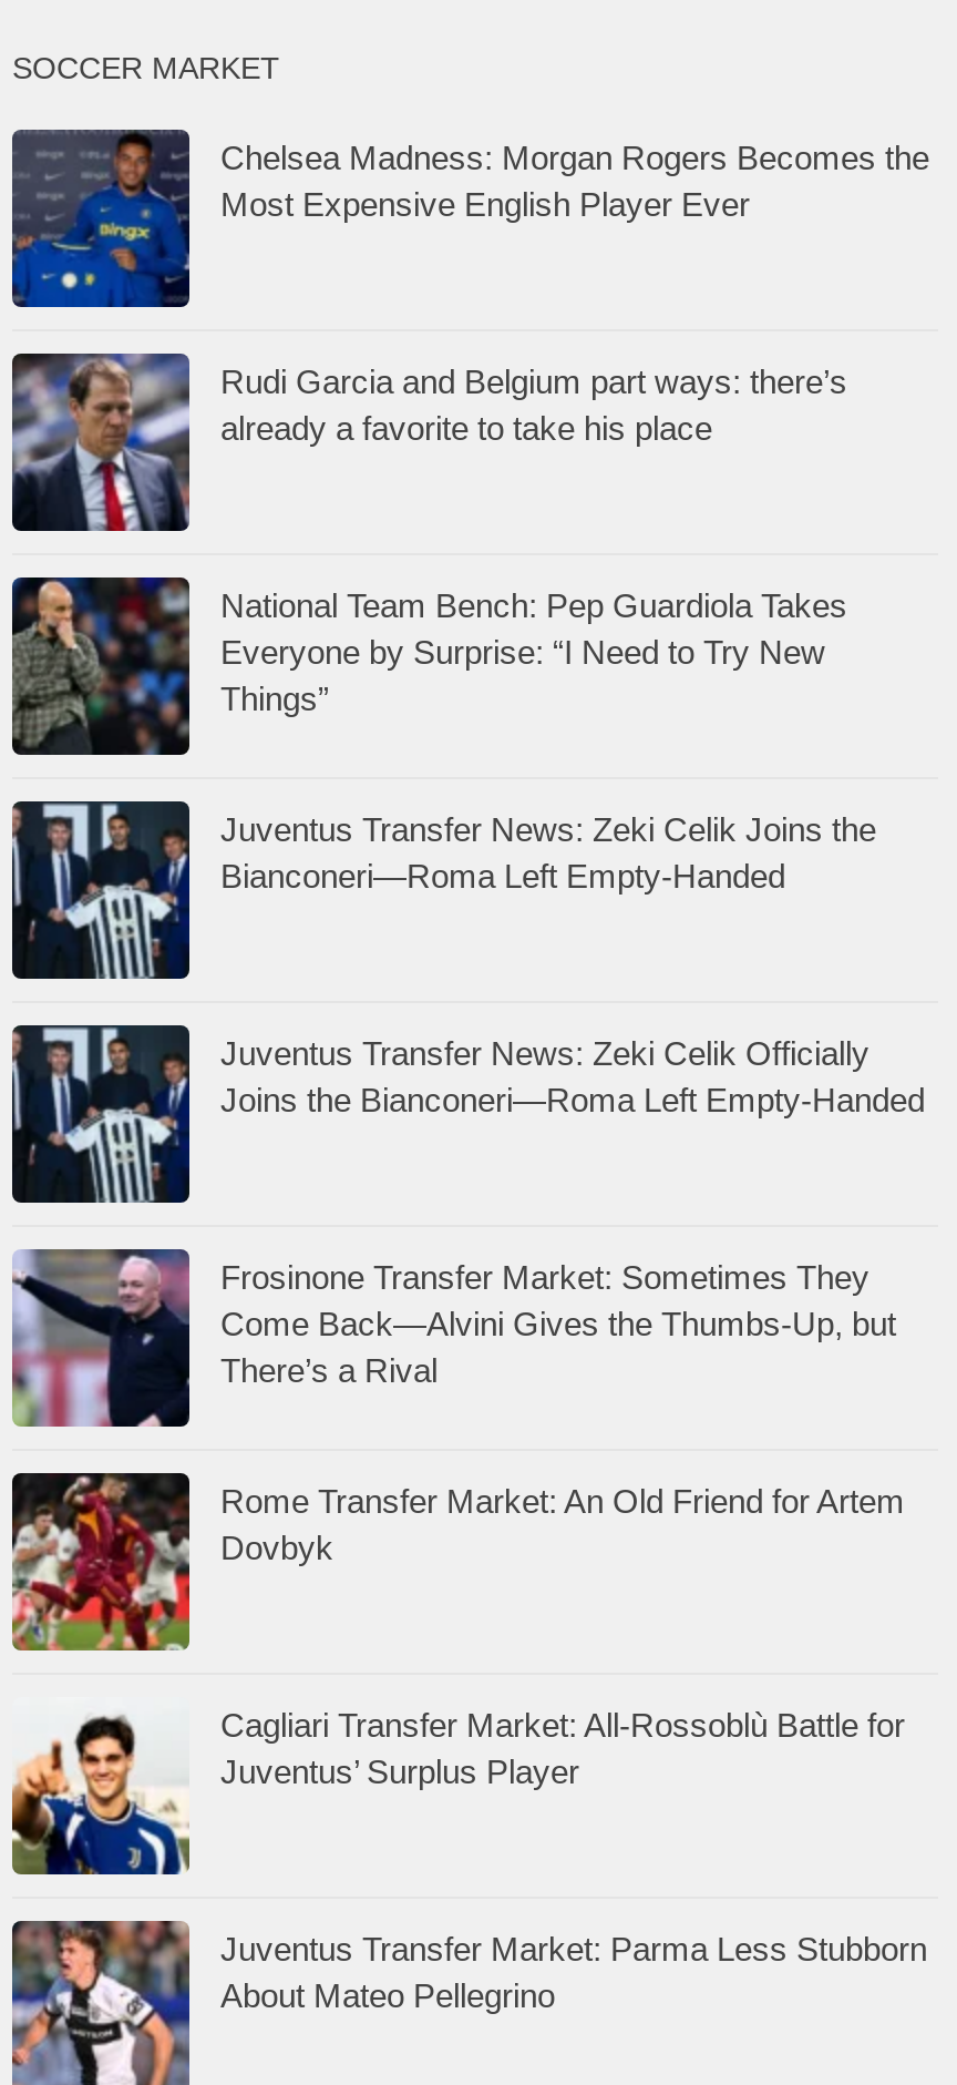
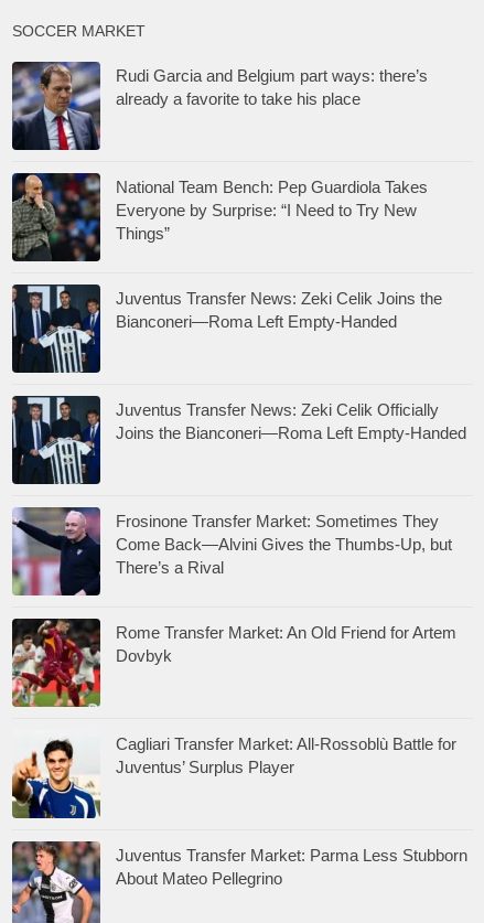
[12,130,929,309] [image] | Chelsea Madness: Morgan Rogers Becomes the | Most Expensive English Player Ever -> none

